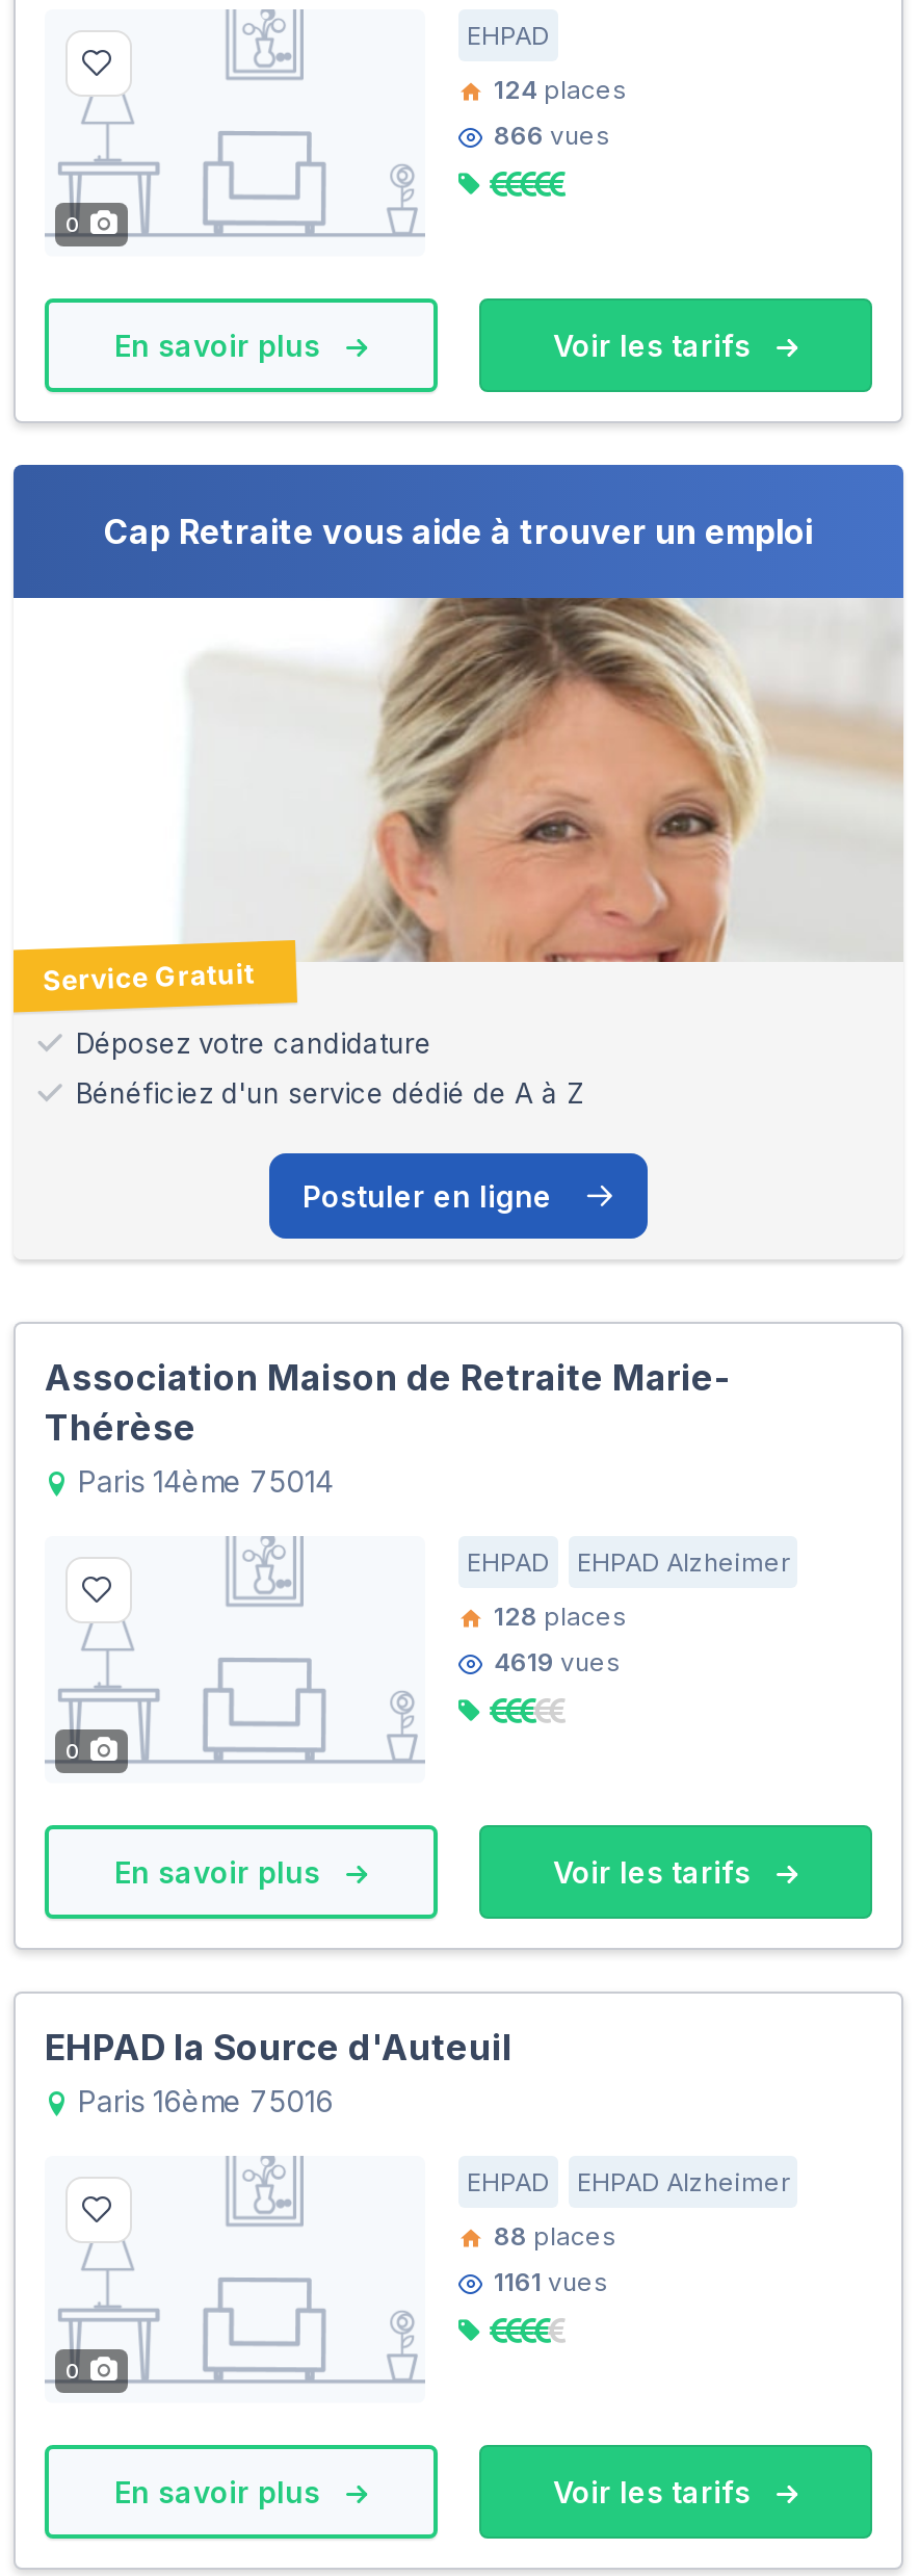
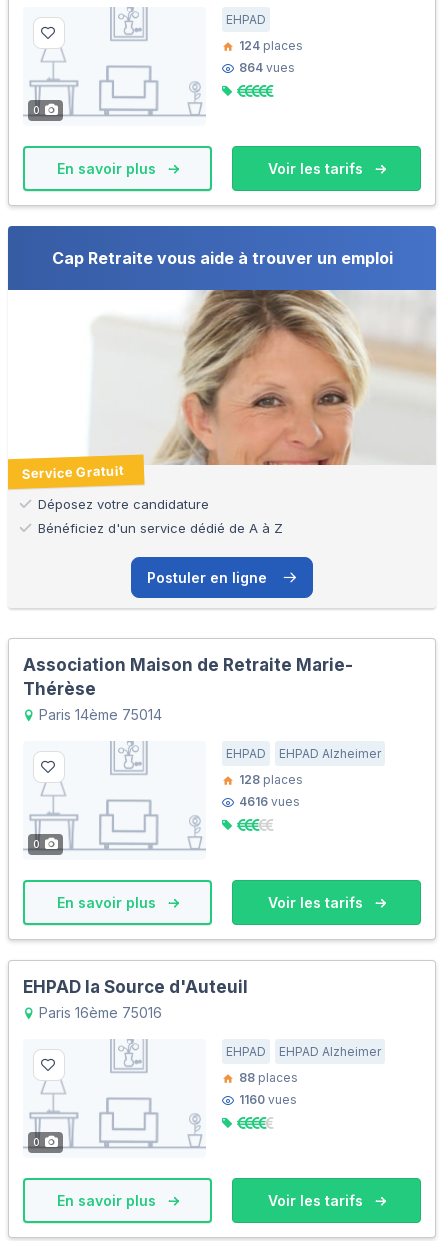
[494,120,610,151] 866 vues -> [239,60,295,75] 864 vues
[494,1647,621,1678] 4619 vues -> [239,794,300,809] 4616 vues
[494,2267,608,2298] 1161 vues -> [239,1092,297,1107] 1160 vues

